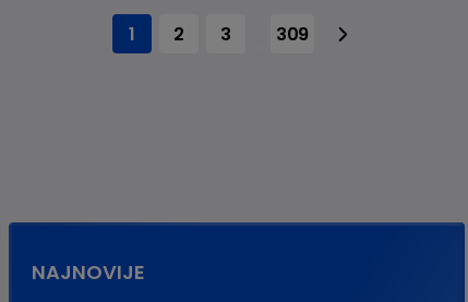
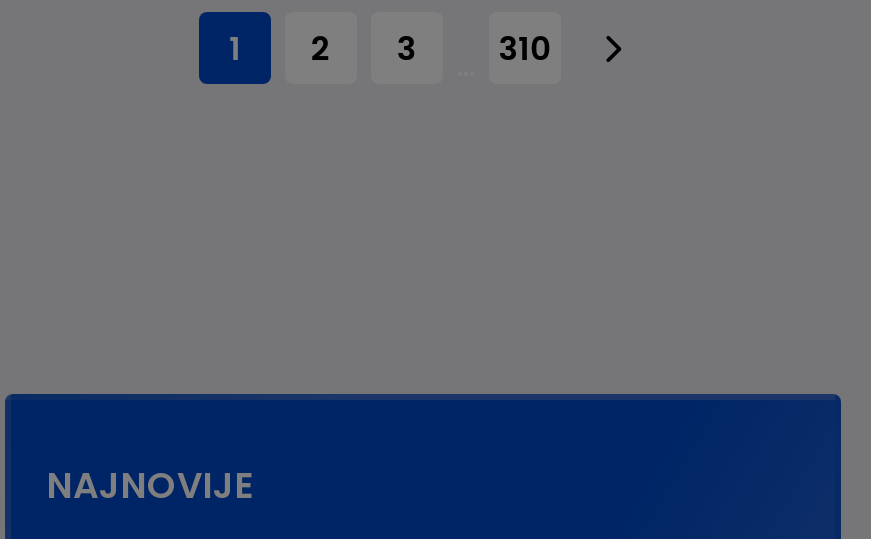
[129,21,309,56] 1 2 3 ... 309 -> [229,25,551,88] 1 2 3 ... 310

